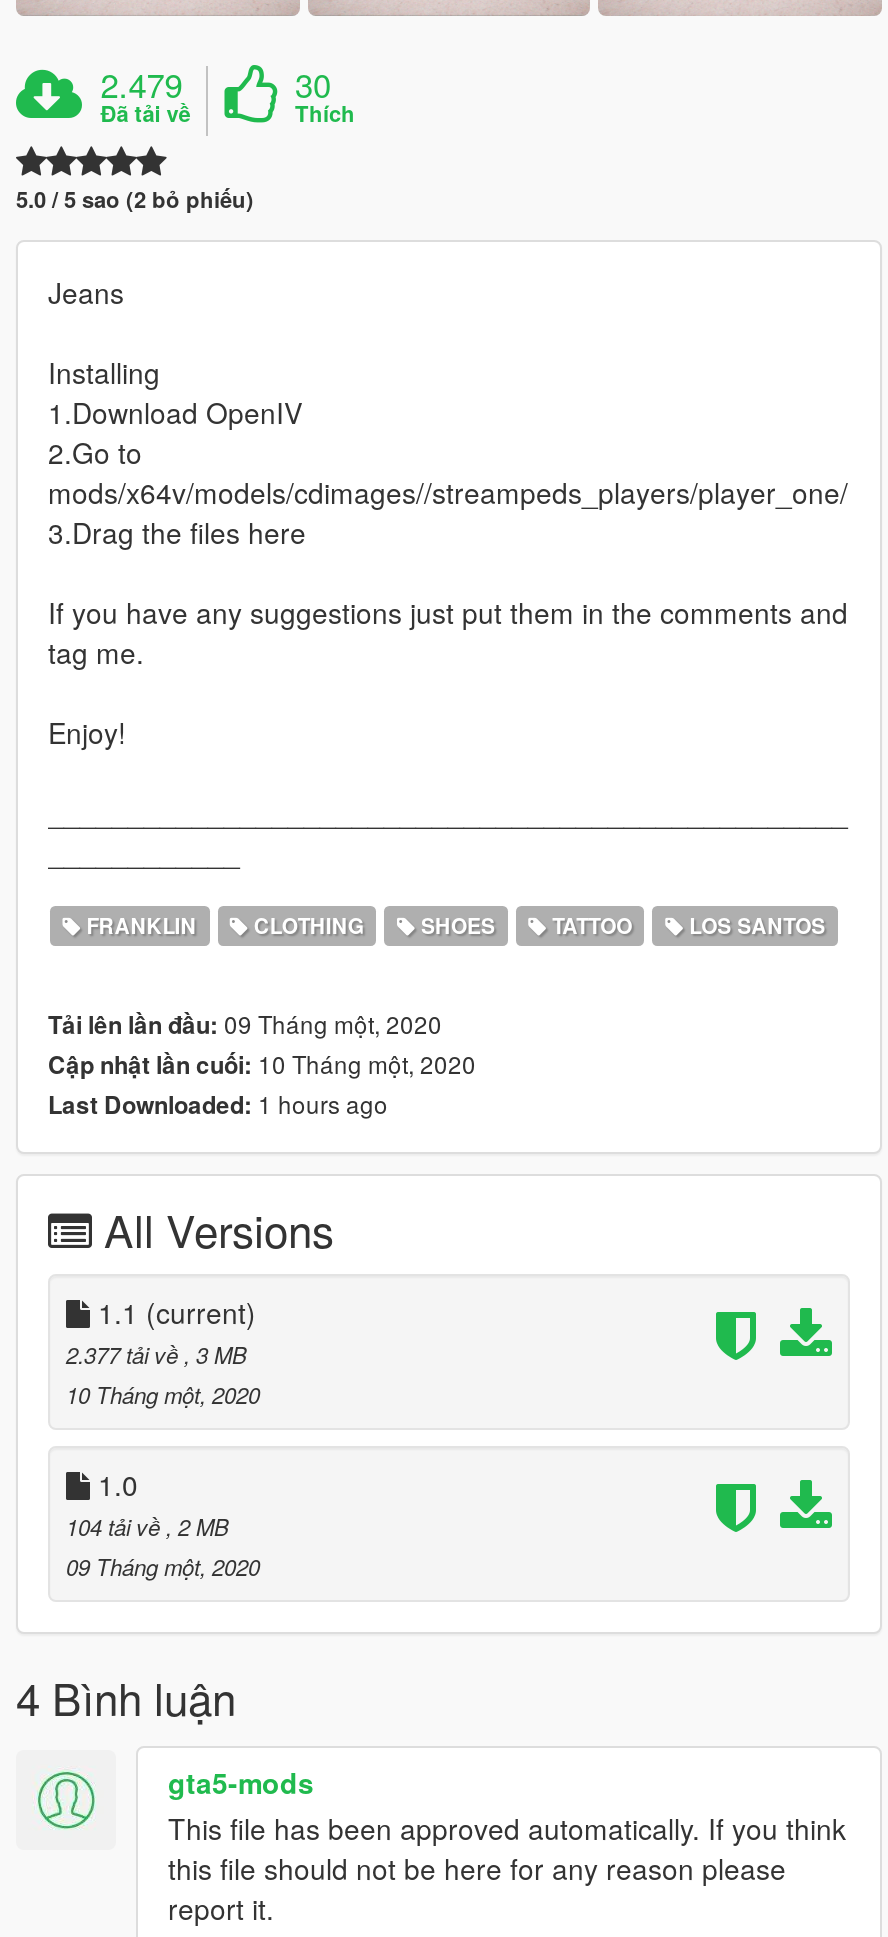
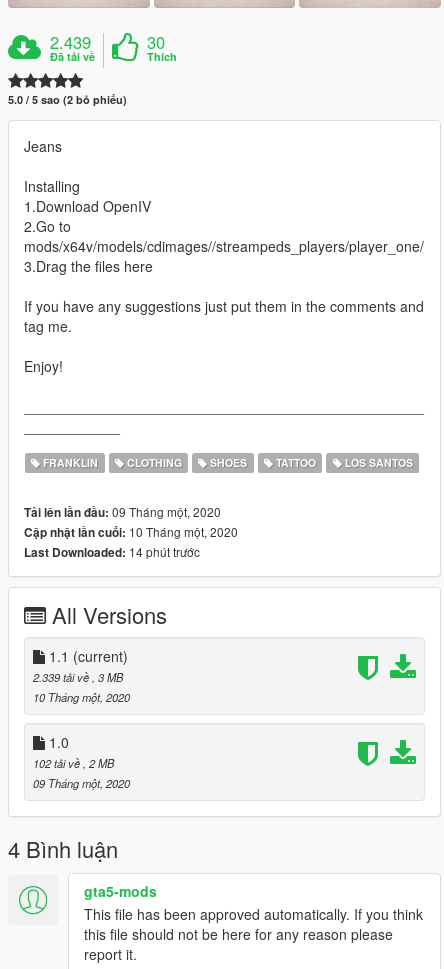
[100,60,182,108] 2.479 -> [50,30,91,54] 2.439
[48,1086,388,1122] Last Downloaded: 1 hours ago -> [24,543,200,561] Last Downloaded: 14 phút trước
[66,1338,246,1370] 2.377 tải về, 3 MB -> [33,669,123,685] 2.339 tải về, 3 MB
[66,1510,228,1542] 104 tải về, 2 MB -> [33,755,114,771] 102 tải về, 2 MB

